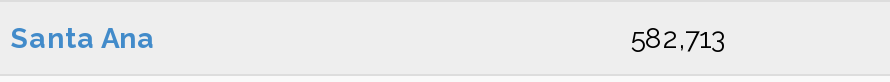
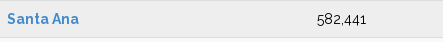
[631,22,727,54] 582,713 -> [316,11,365,27] 582,441

